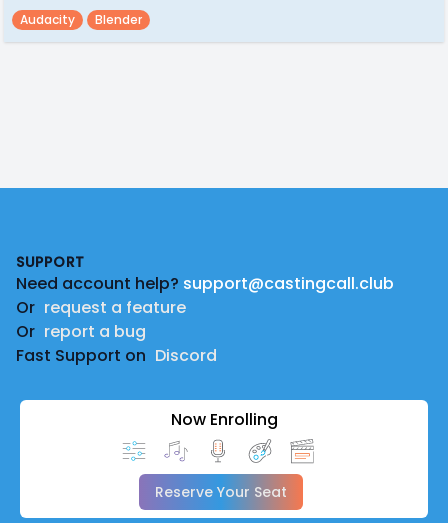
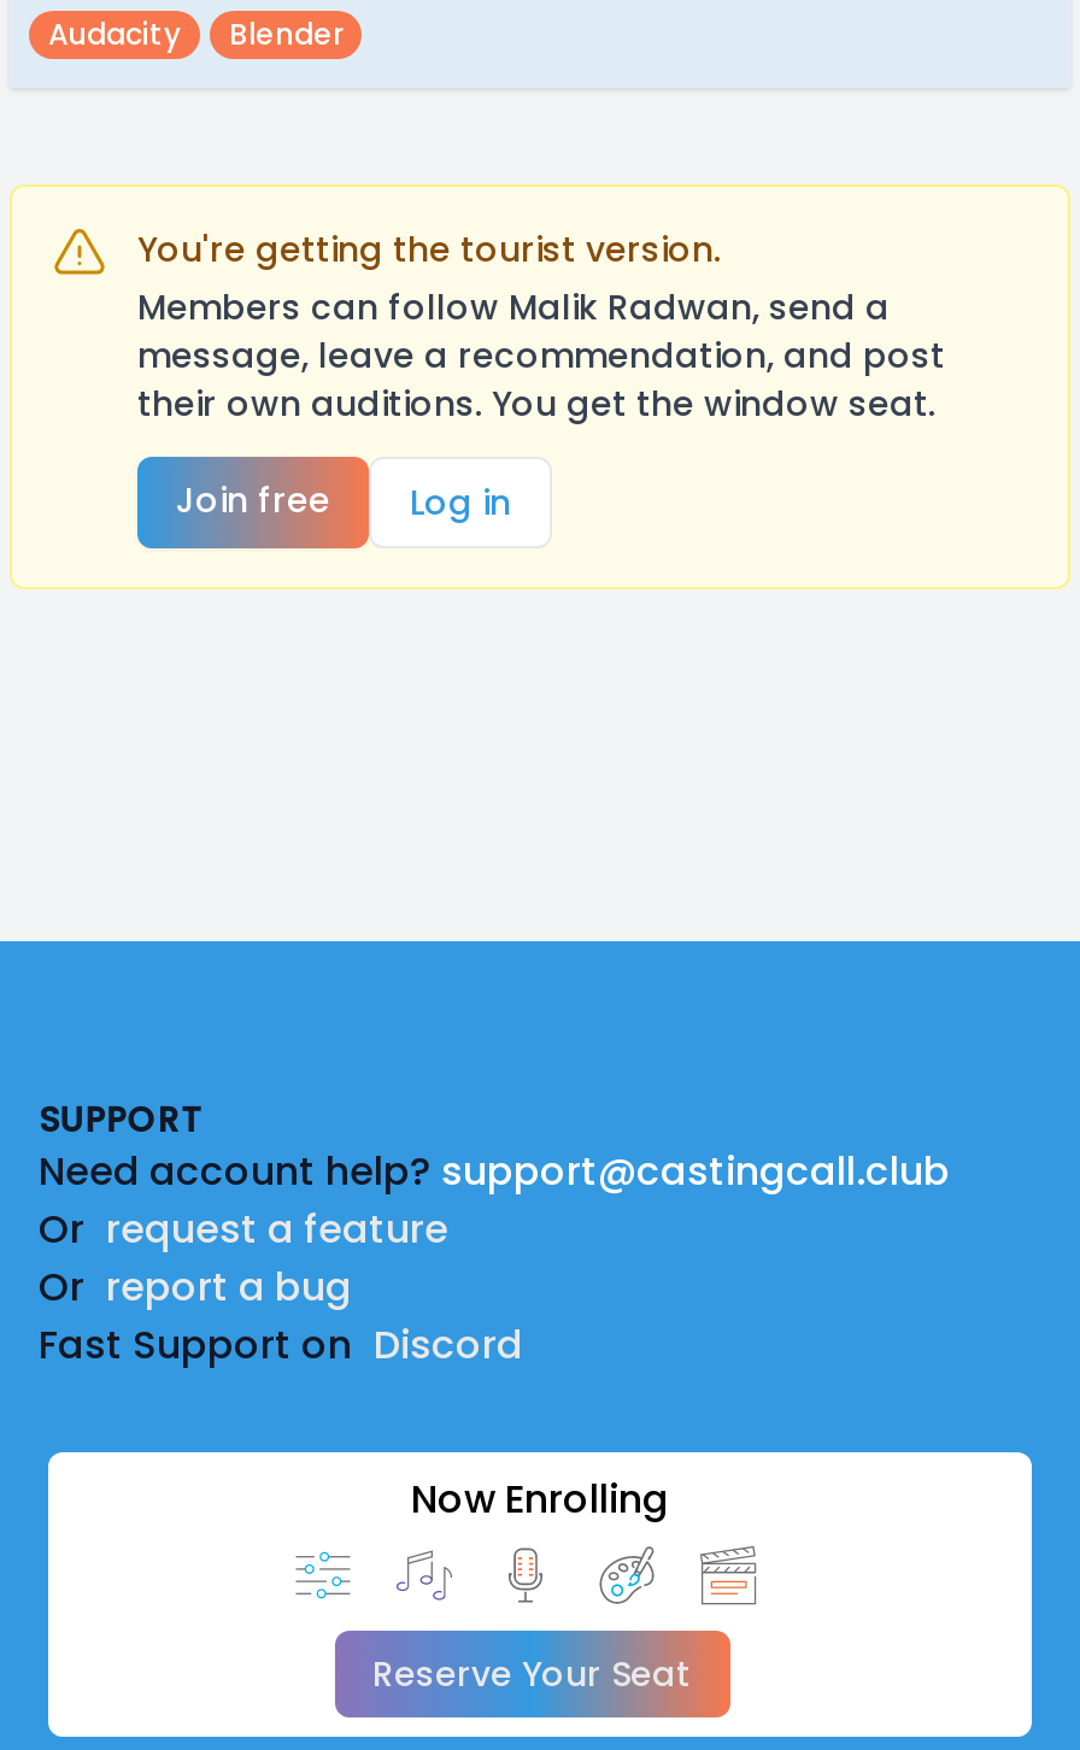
none -> [10,182,1070,589] [image] | You're getting the tourist version. | Members can follow Malik Radwan, send a | message, leave a recommendation, and post | their own auditions. You get the window seat. | Join free | Log in

